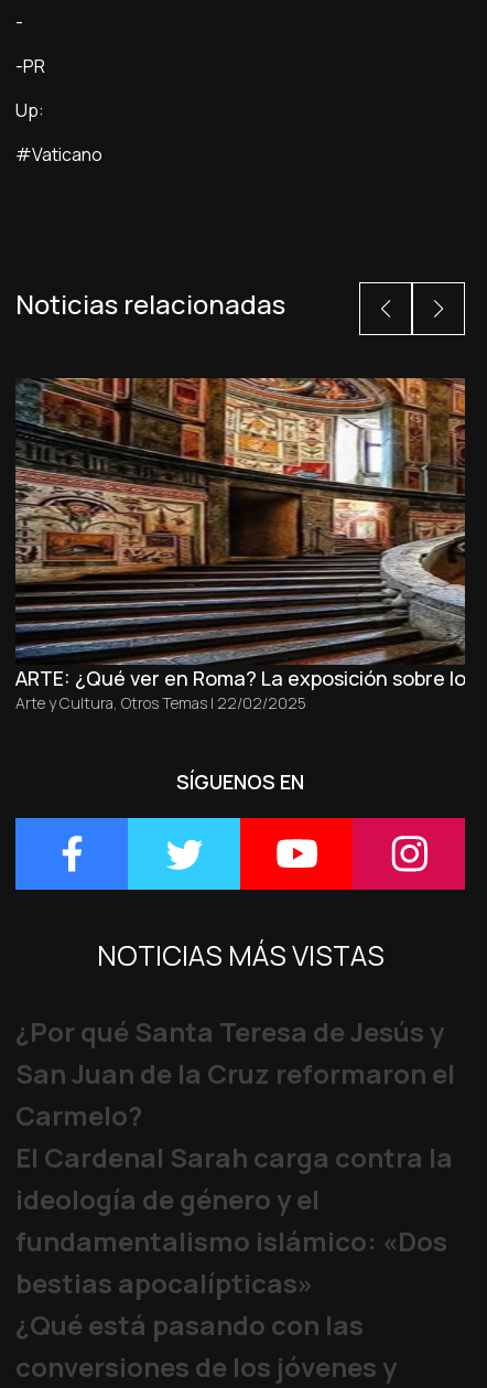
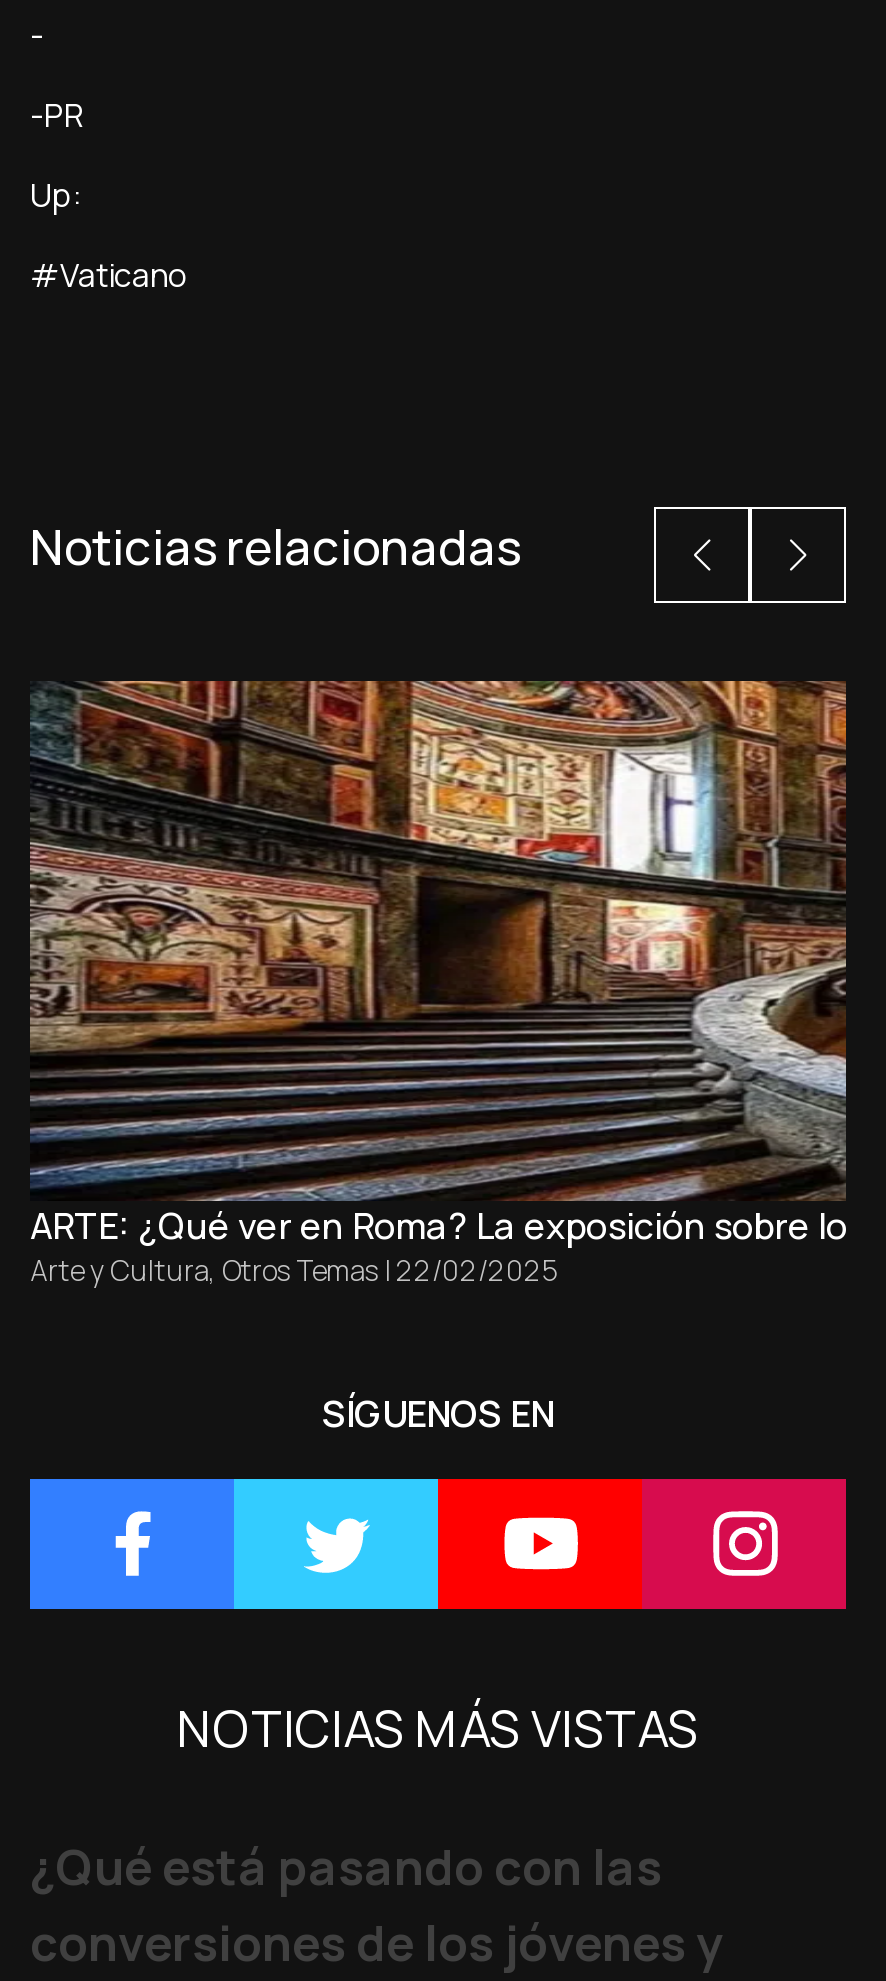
[15,1013,455,1301] ¿Por qué Santa Teresa de Jesús y | San Juan de la Cruz reformaron el | Carmelo? | El Cardenal Sarah carga contra la | ideología de género y el | fundamentalismo islámico: «Dos | bestias apocalípticas» -> none

